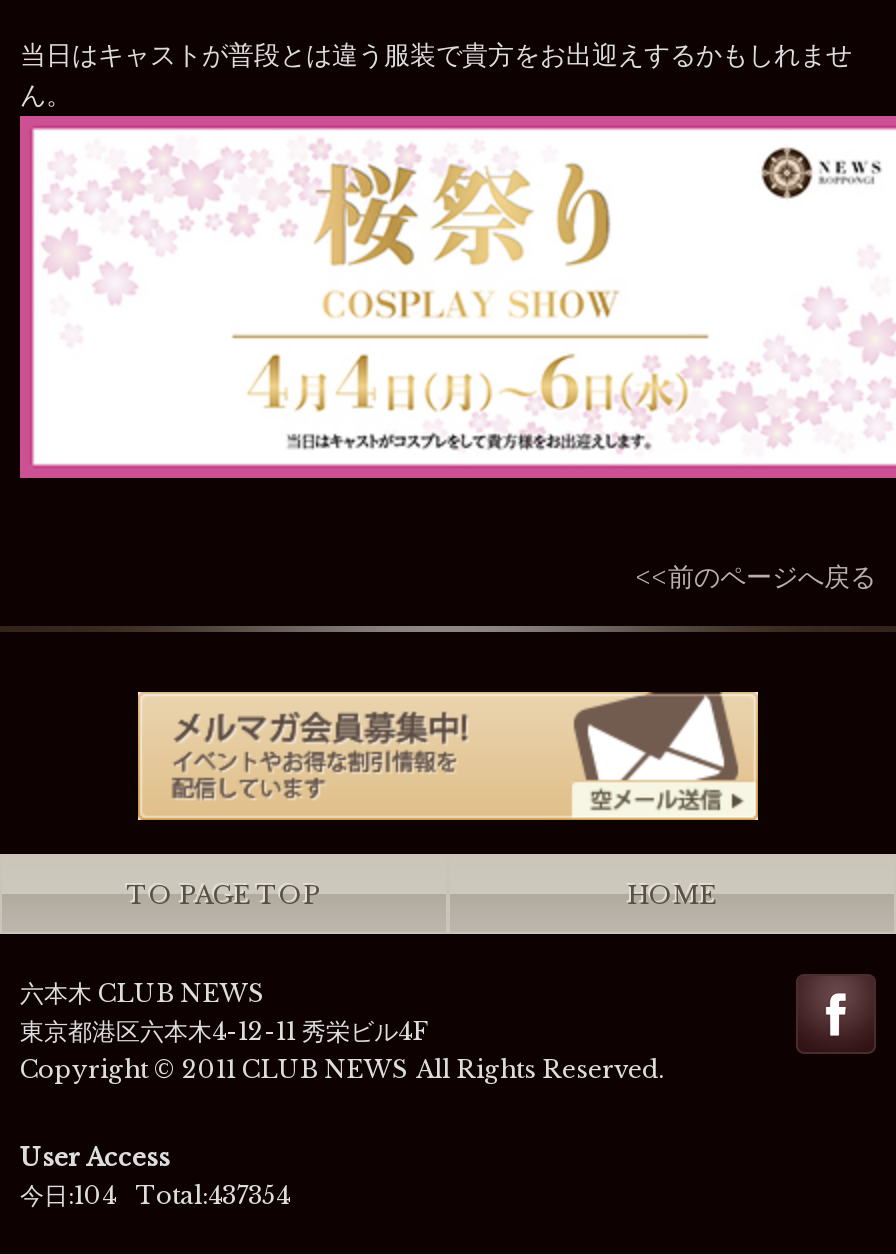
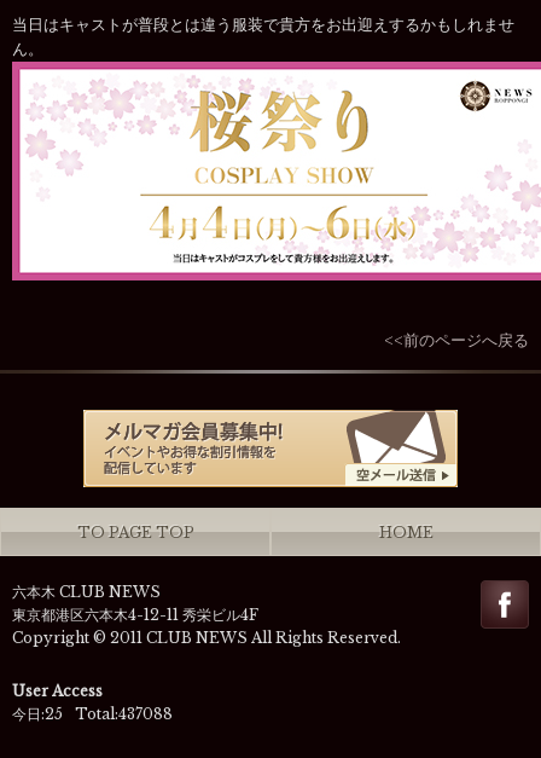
[74,1180,116,1210] 104 -> [45,705,63,723] 25
[208,1180,290,1210] 437354 -> [118,705,173,723] 437088

